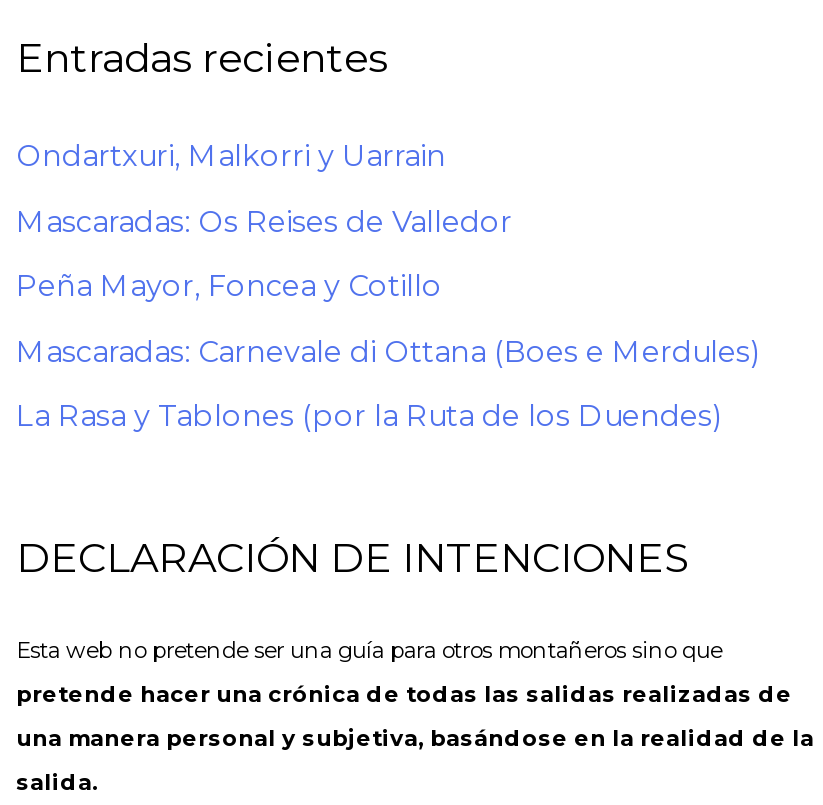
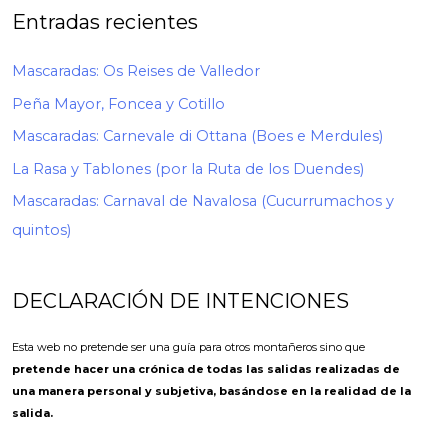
[16,138,446,174] Ondartxuri, Malkorri y Uarrain -> none
moved [16,203,758,435] -> [12,62,383,178]: Mascaradas: Os Reises de Valledor | Peña Mayor, Foncea y Cotillo | Mascaradas: Carnevale di Ottana (Boes e Merdules) | La Rasa y Tablones (por la Ruta de los Duendes)
none -> [12,192,394,239] Mascaradas: Carnaval de Navalosa (Cucurrumachos y | quintos)

